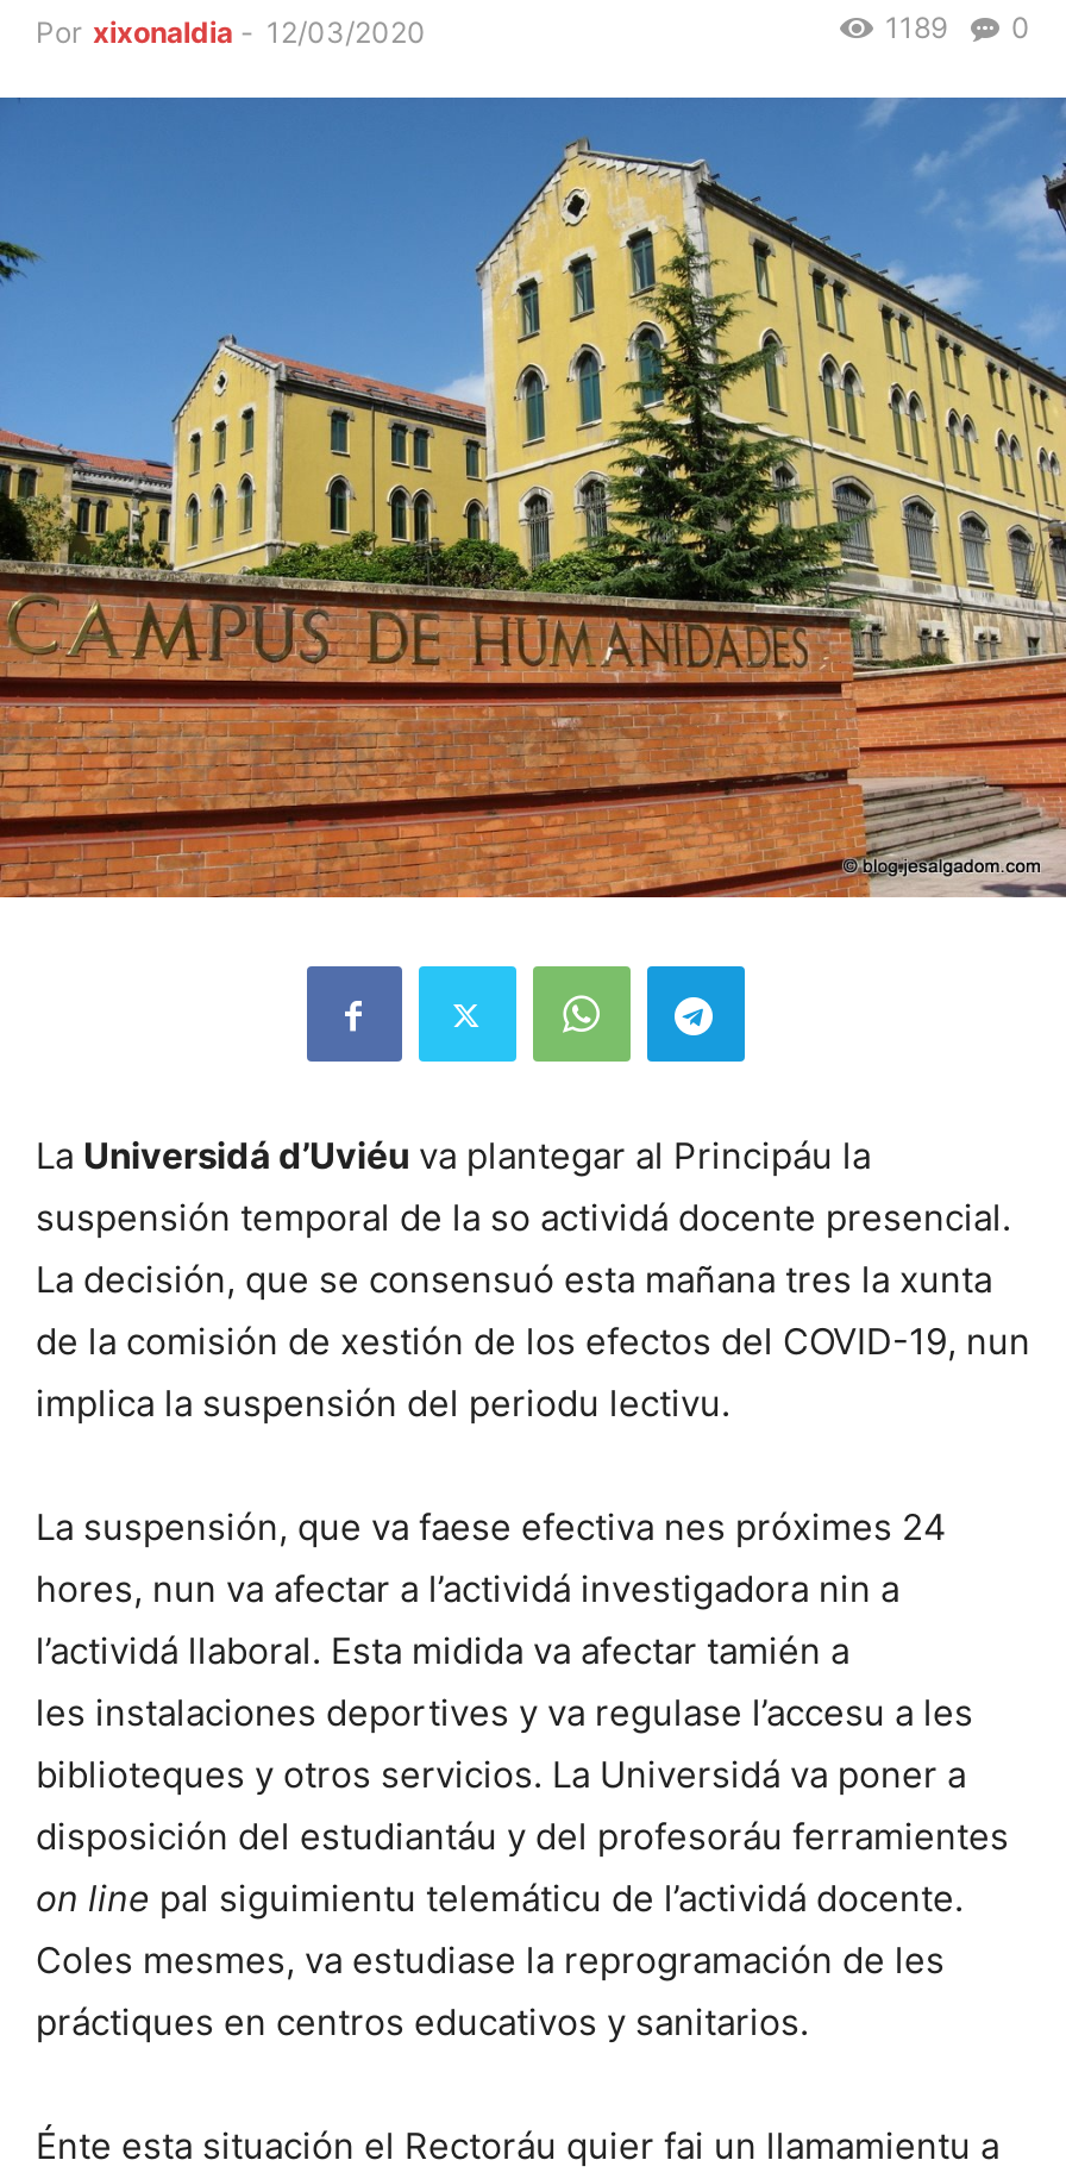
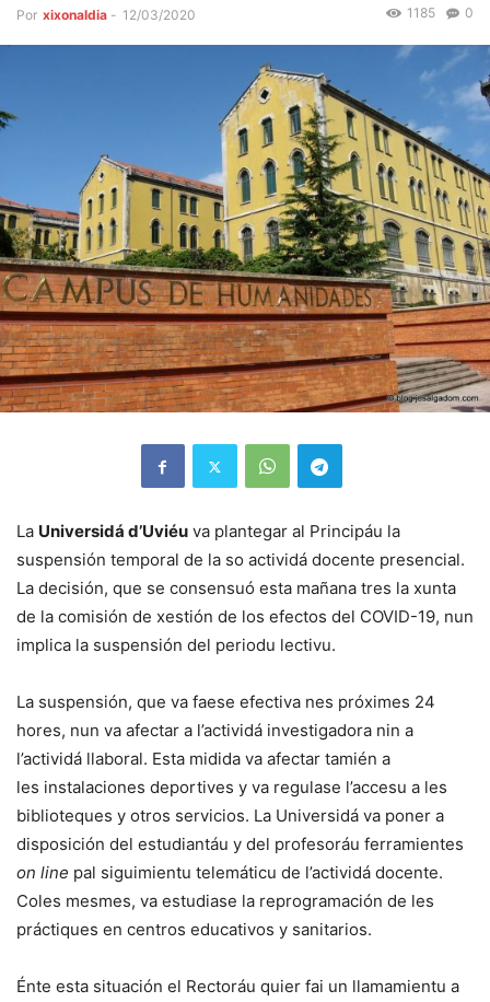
[885,10,1030,45] 1189 0 -> [407,4,474,21] 1185 0

